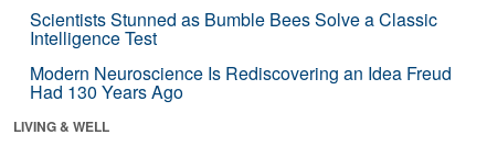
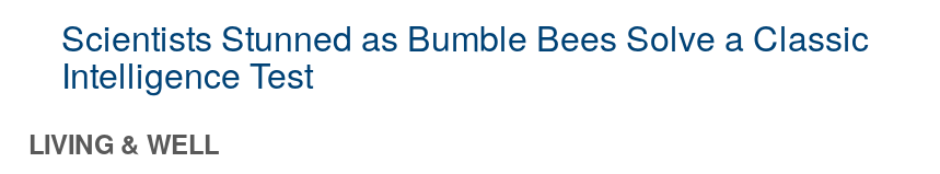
[30,60,452,104] Modern Neuroscience Is Rediscovering an Idea Freud | Had 130 Years Ago -> none

